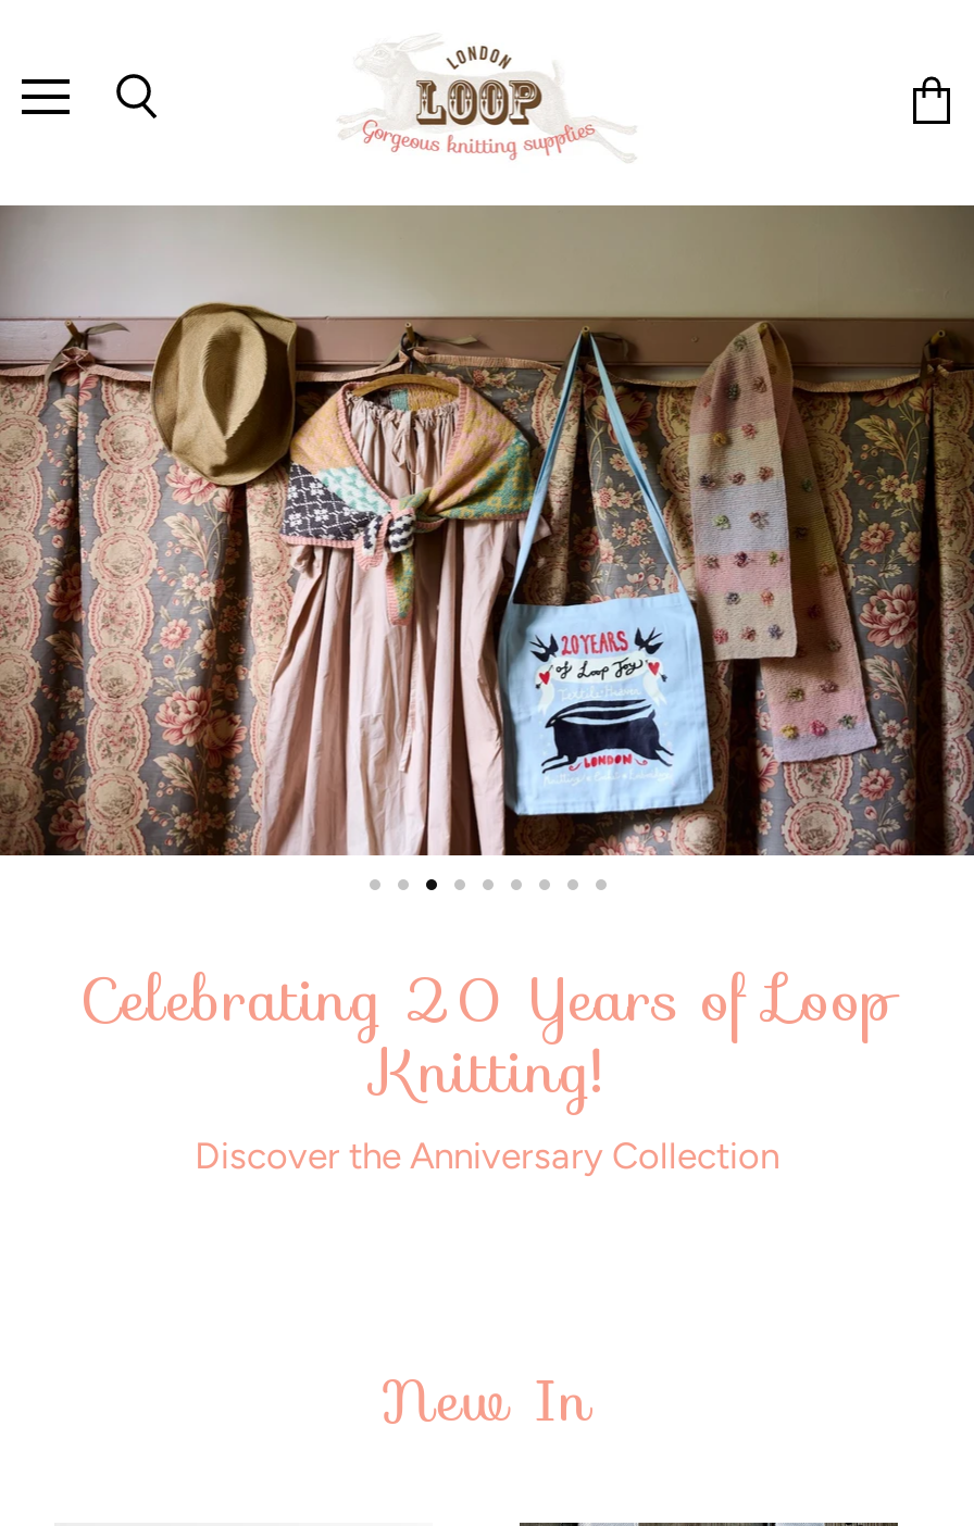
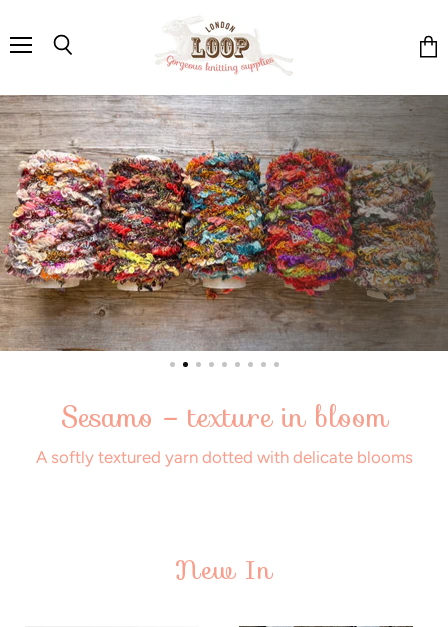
[7,205,967,858] [image] -> [3,95,445,352] [image]
[79,950,895,1177] Celebrating 20 Years of Loop | Knitting! | Discover the Anniversary Collection -> [35,395,412,467] Sesamo – texture in bloom | A softly textured yarn dotted with delicate blooms

